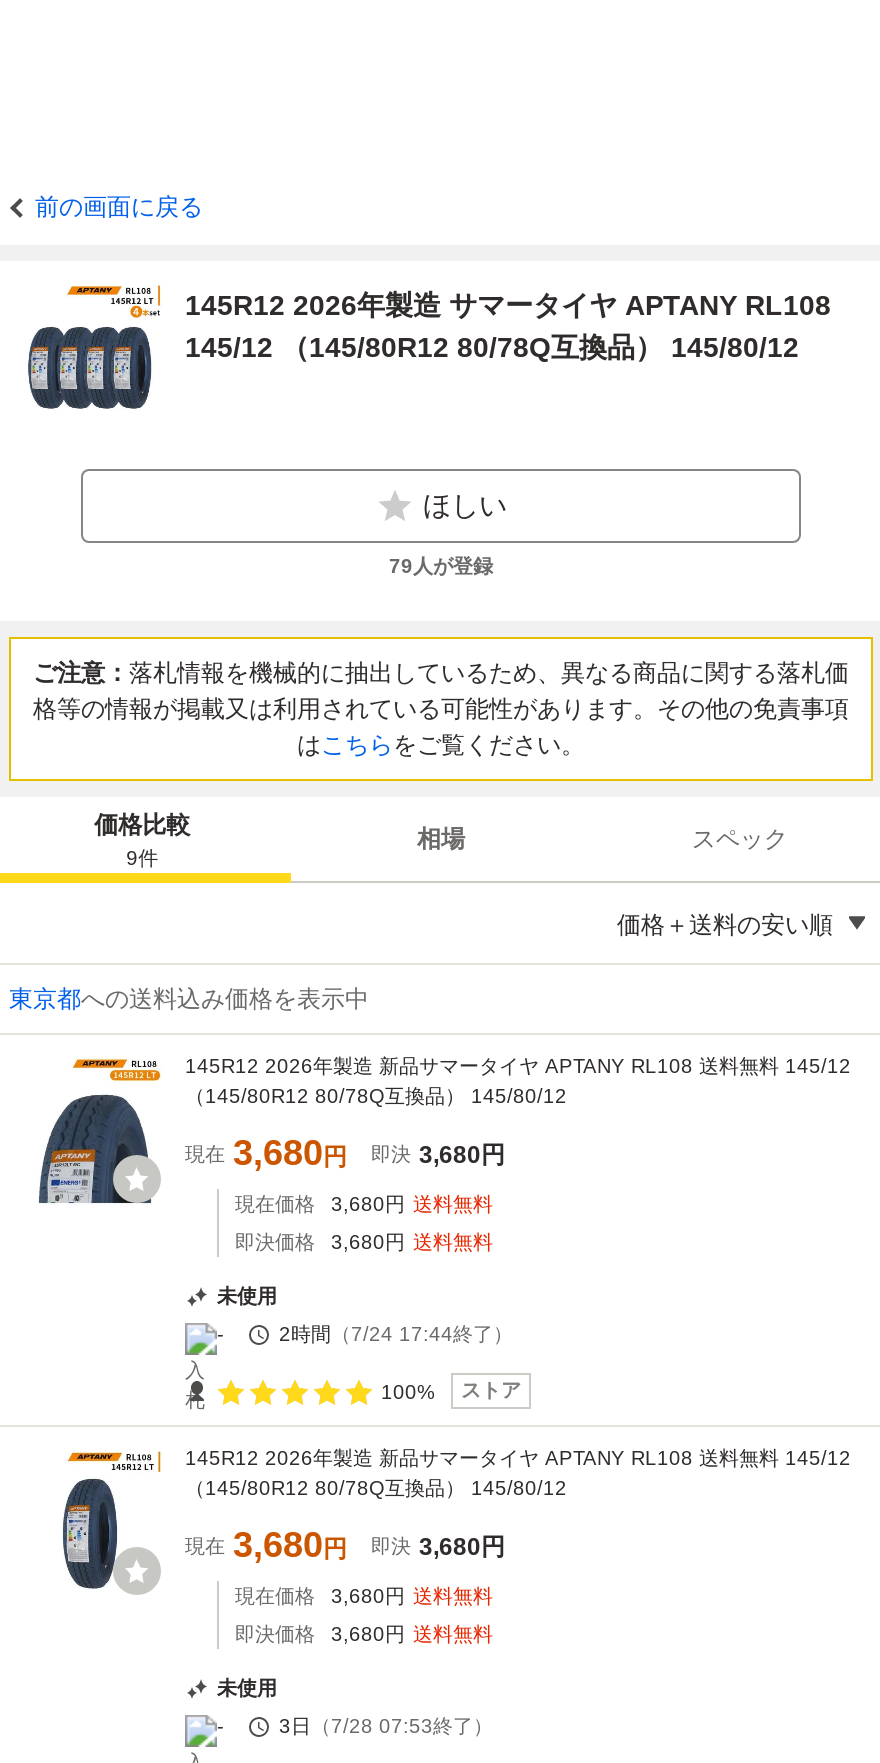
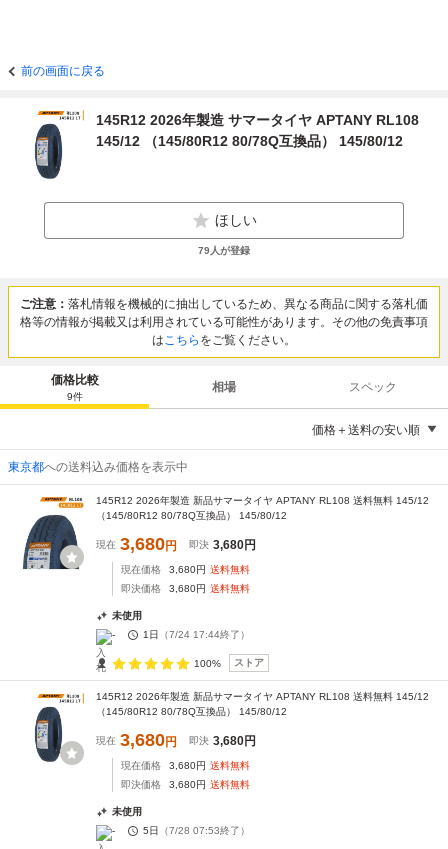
[25,303,161,423] [image] -> [17,119,82,180] [image]
[279,1323,513,1345] 2時間（7/24 17:44終了） -> [143,629,250,640] 1日（7/24 17:44終了）
[279,1715,493,1737] 3日（7/28 07:53終了） -> [143,825,250,836] 5日（7/28 07:53終了）

